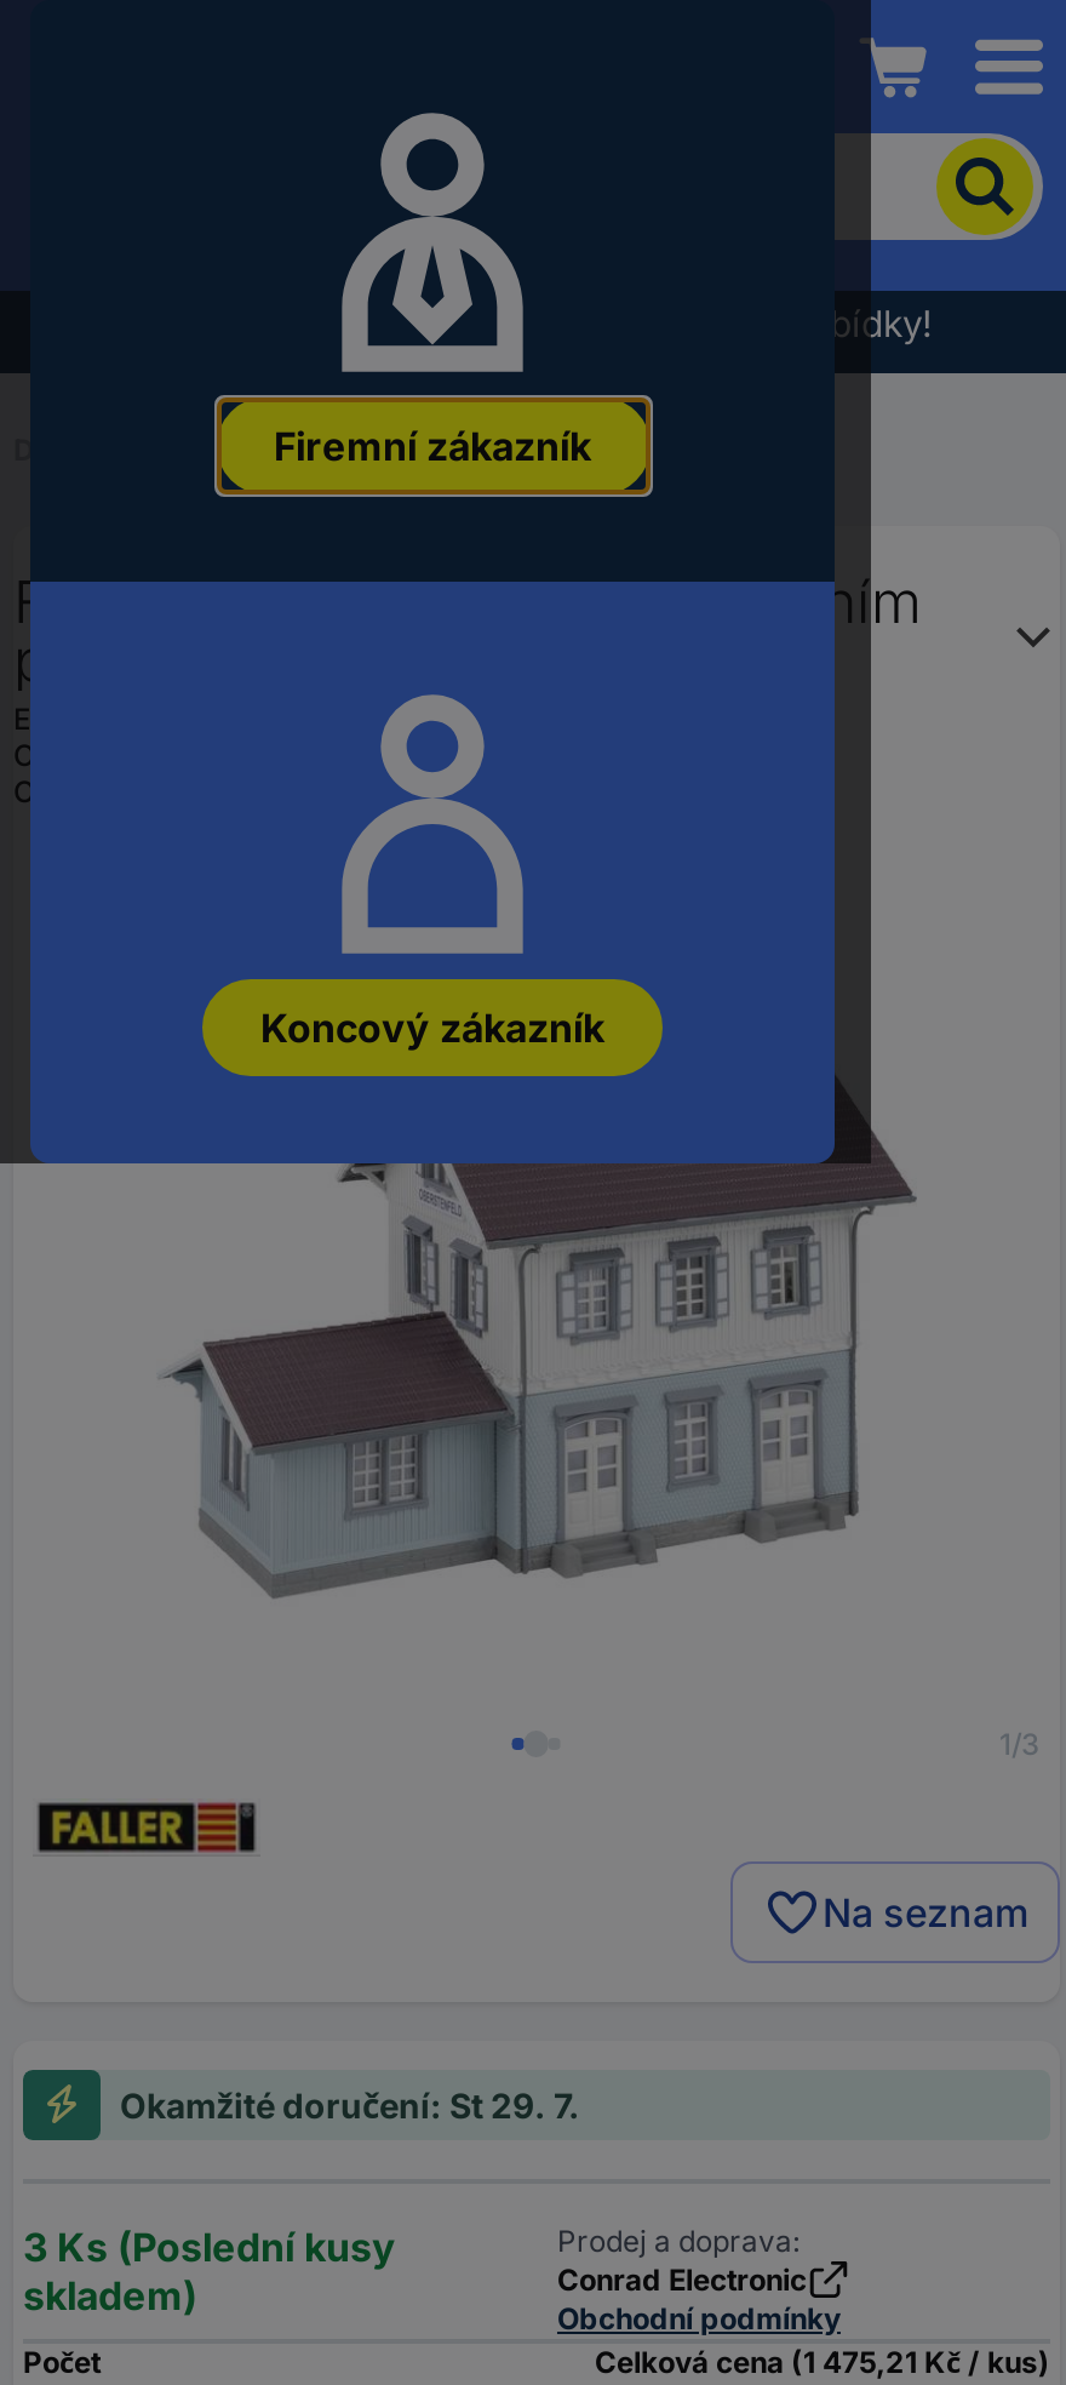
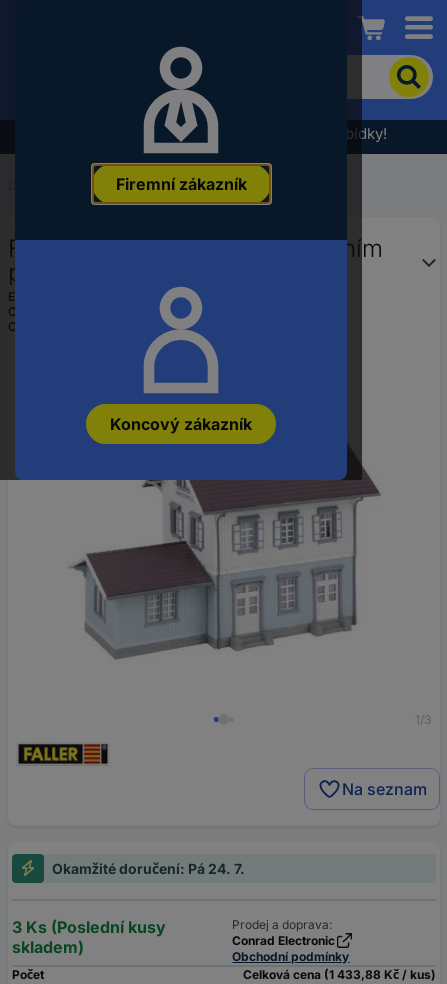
[120,2083,580,2124] Okamžité doručení: St 29. 7. -> [52,859,245,876] Okamžité doručení: Pá 24. 7.
[595,2343,1050,2379] Celková cena (1 475,21 Kč / kus) -> [243,966,436,981] Celková cena (1 433,88 Kč / kus)

